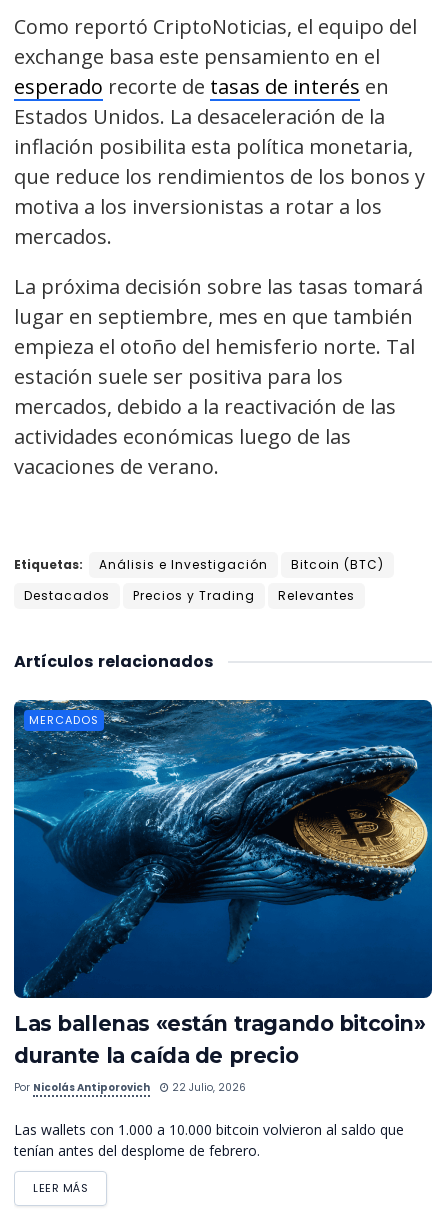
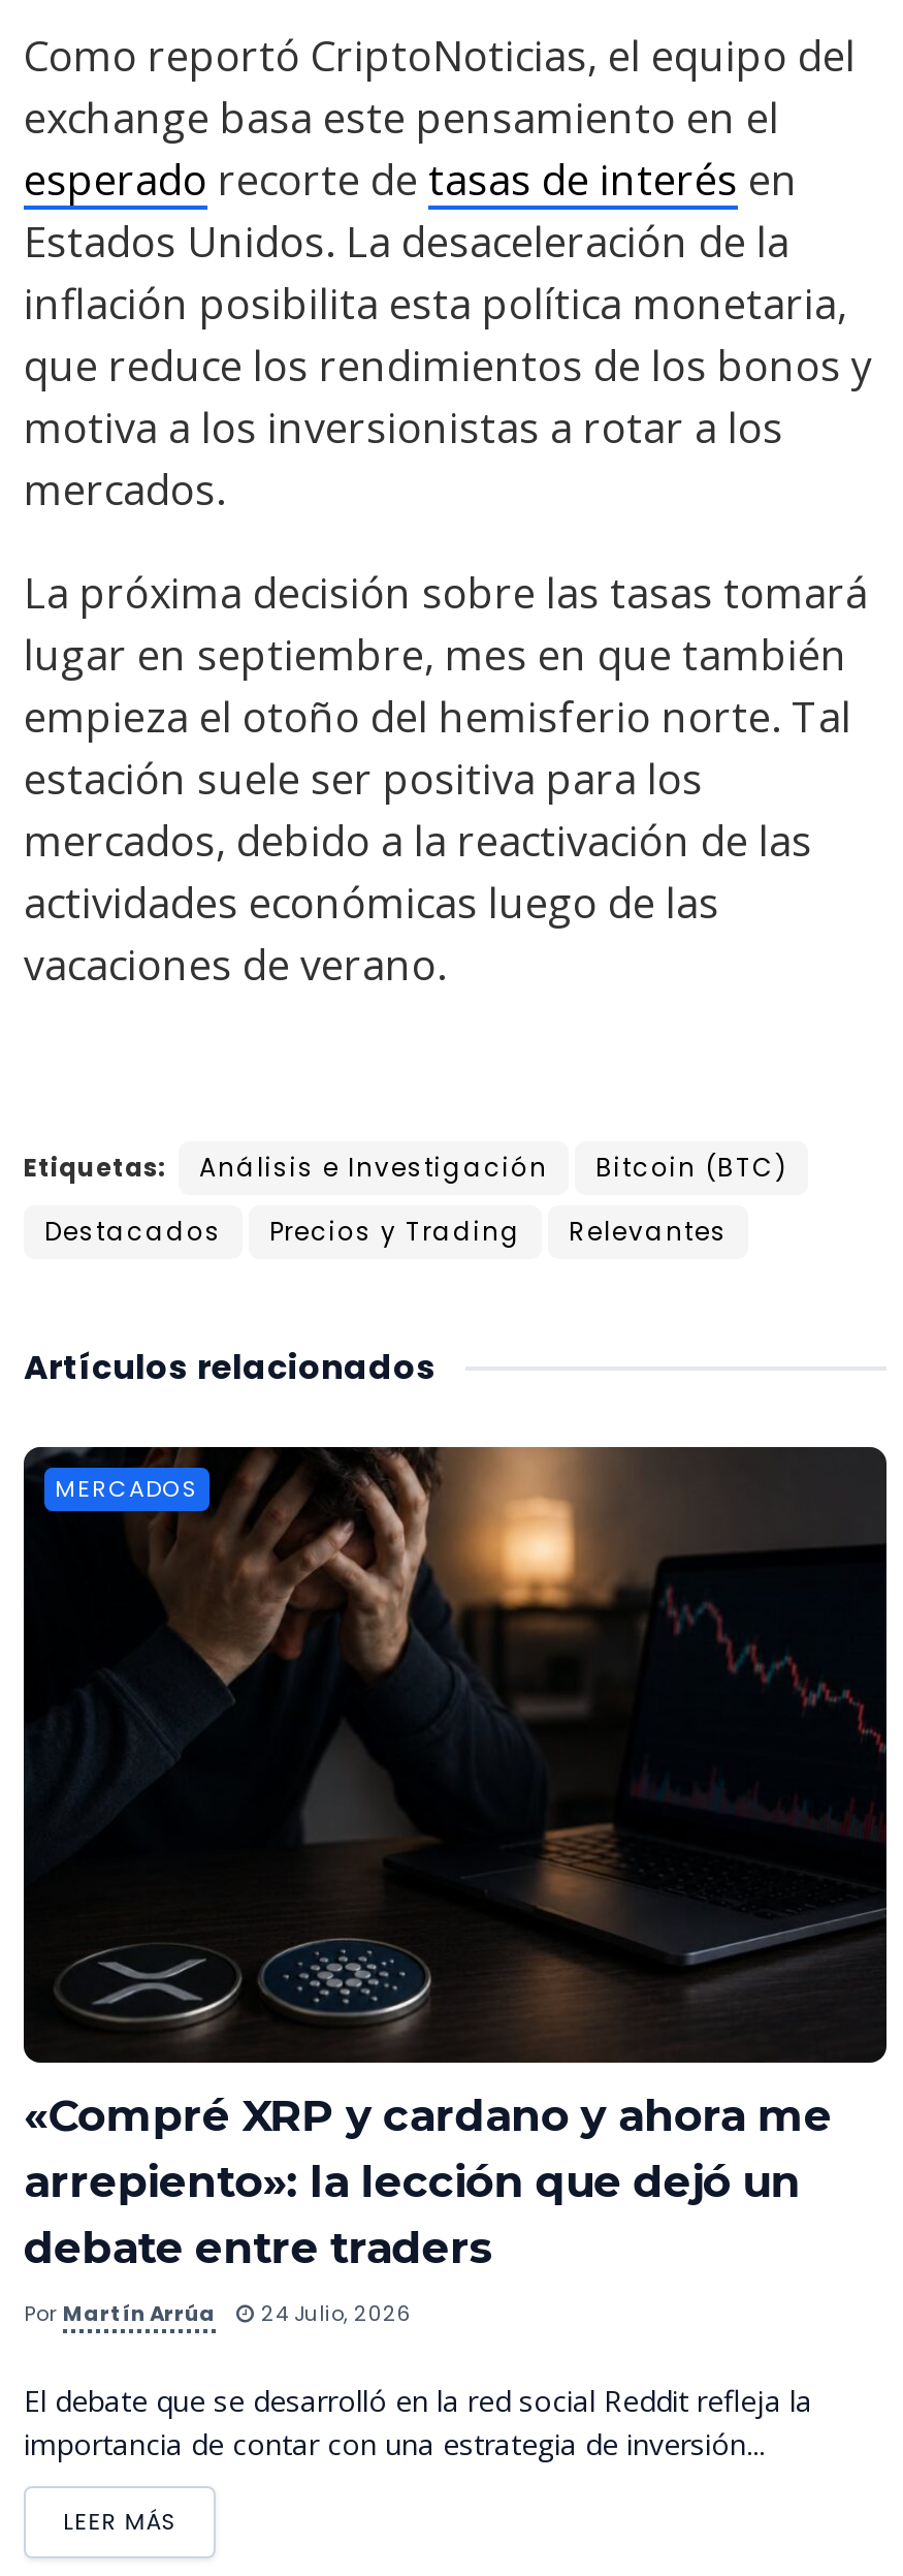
[13,699,433,1068] [image] | Las ballenas «están tragando bitcoin» | durante la caída de precio -> [22,1445,889,2274] [image] | «Compré XRP y cardano y ahora me | arrepiento»: la lección que dejó un | debate entre traders
[14,1080,246,1095] Por Nicolás Antiporovich | 22 Julio, 2026 -> [24,2299,412,2330] Por Martín Arrúa | 24 Julio, 2026
[14,1120,404,1160] Las wallets con 1.000 a 10.000 bitcoin volvieron al saldo que | tenían antes del desplome de febrero. -> [24,2382,812,2464] El debate que se desarrolló en la red social Reddit refleja la | importancia de contar con una estrategia de inversión...

